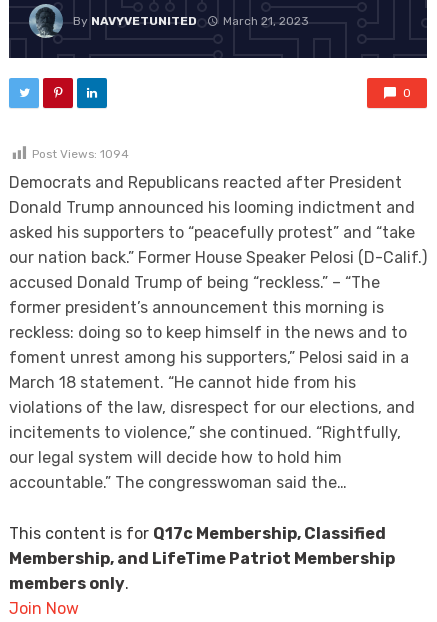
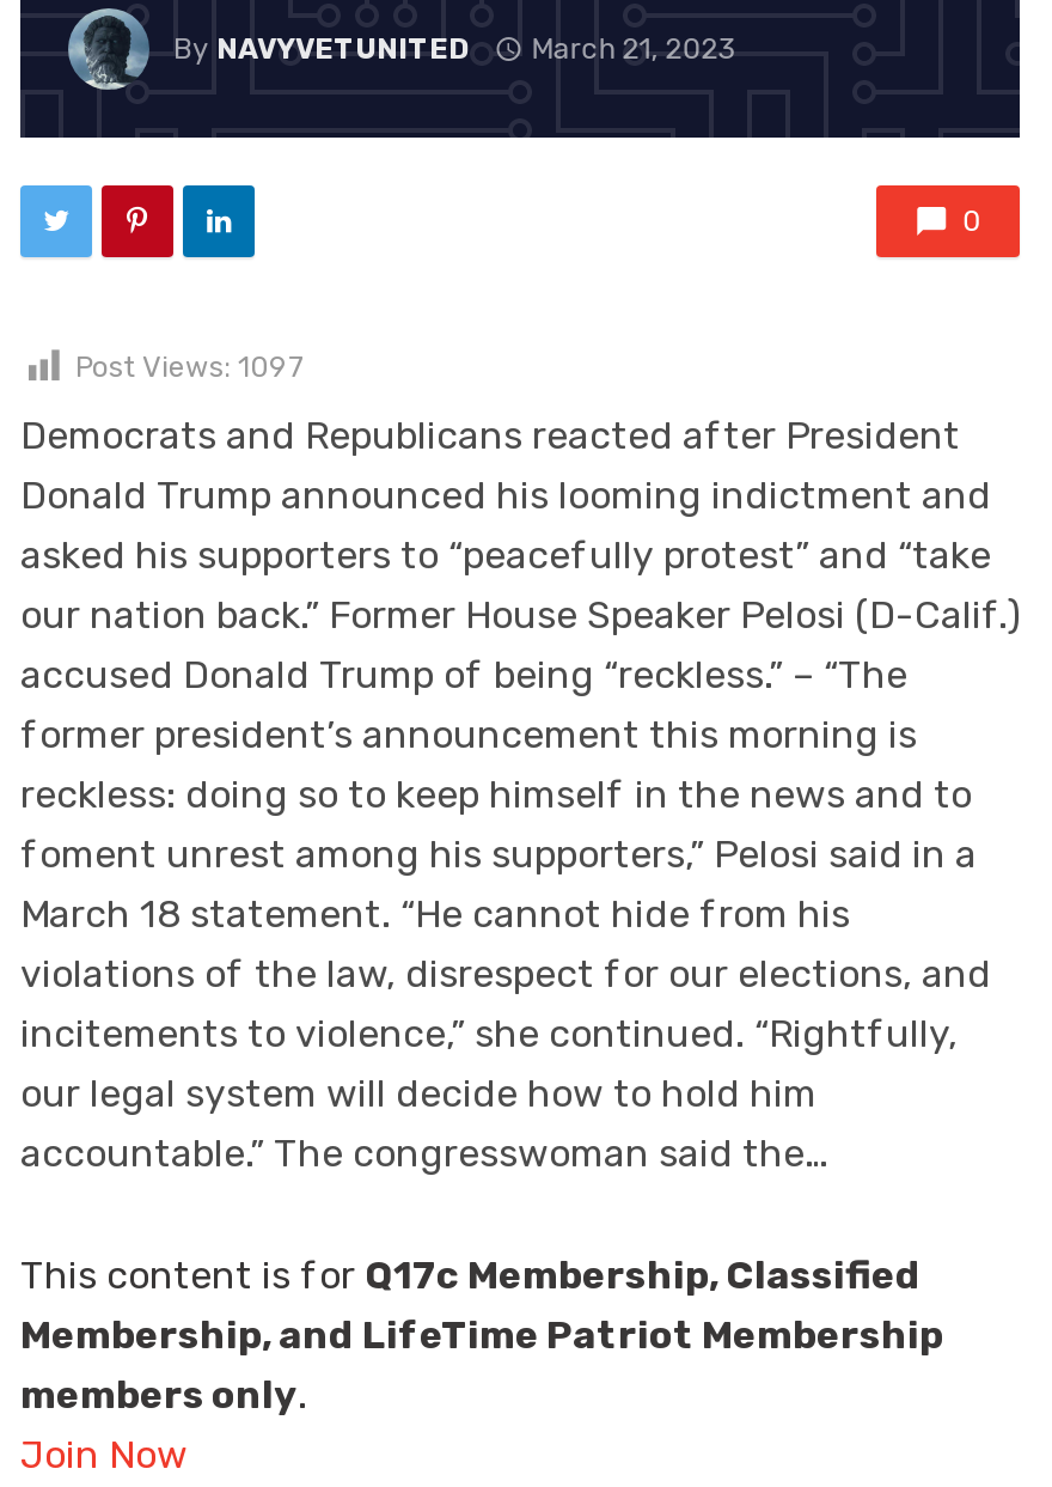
[32,148,129,162] Post Views: 1094 -> [75,352,302,385] Post Views: 1097

